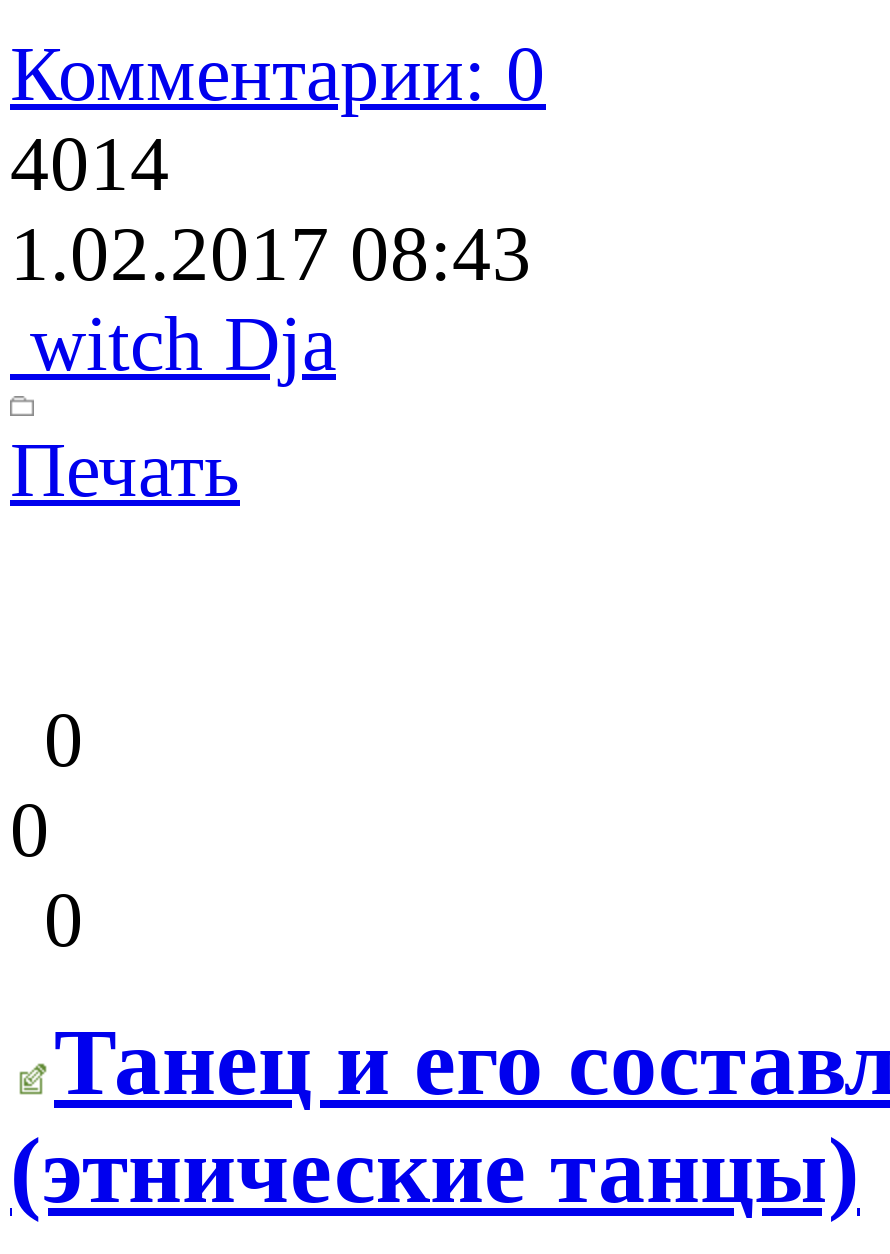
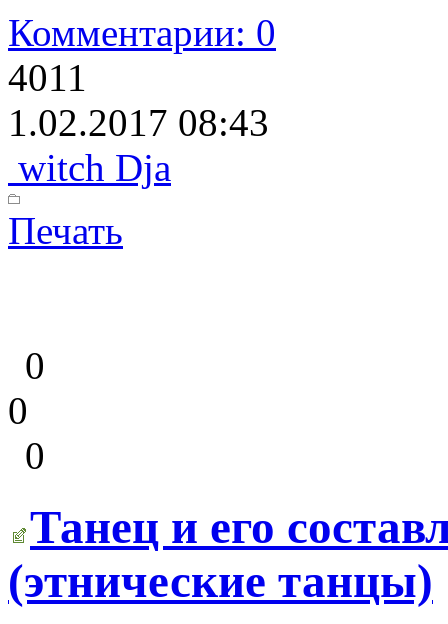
[10,121,170,207] 4014 -> [8,56,87,99] 4011

